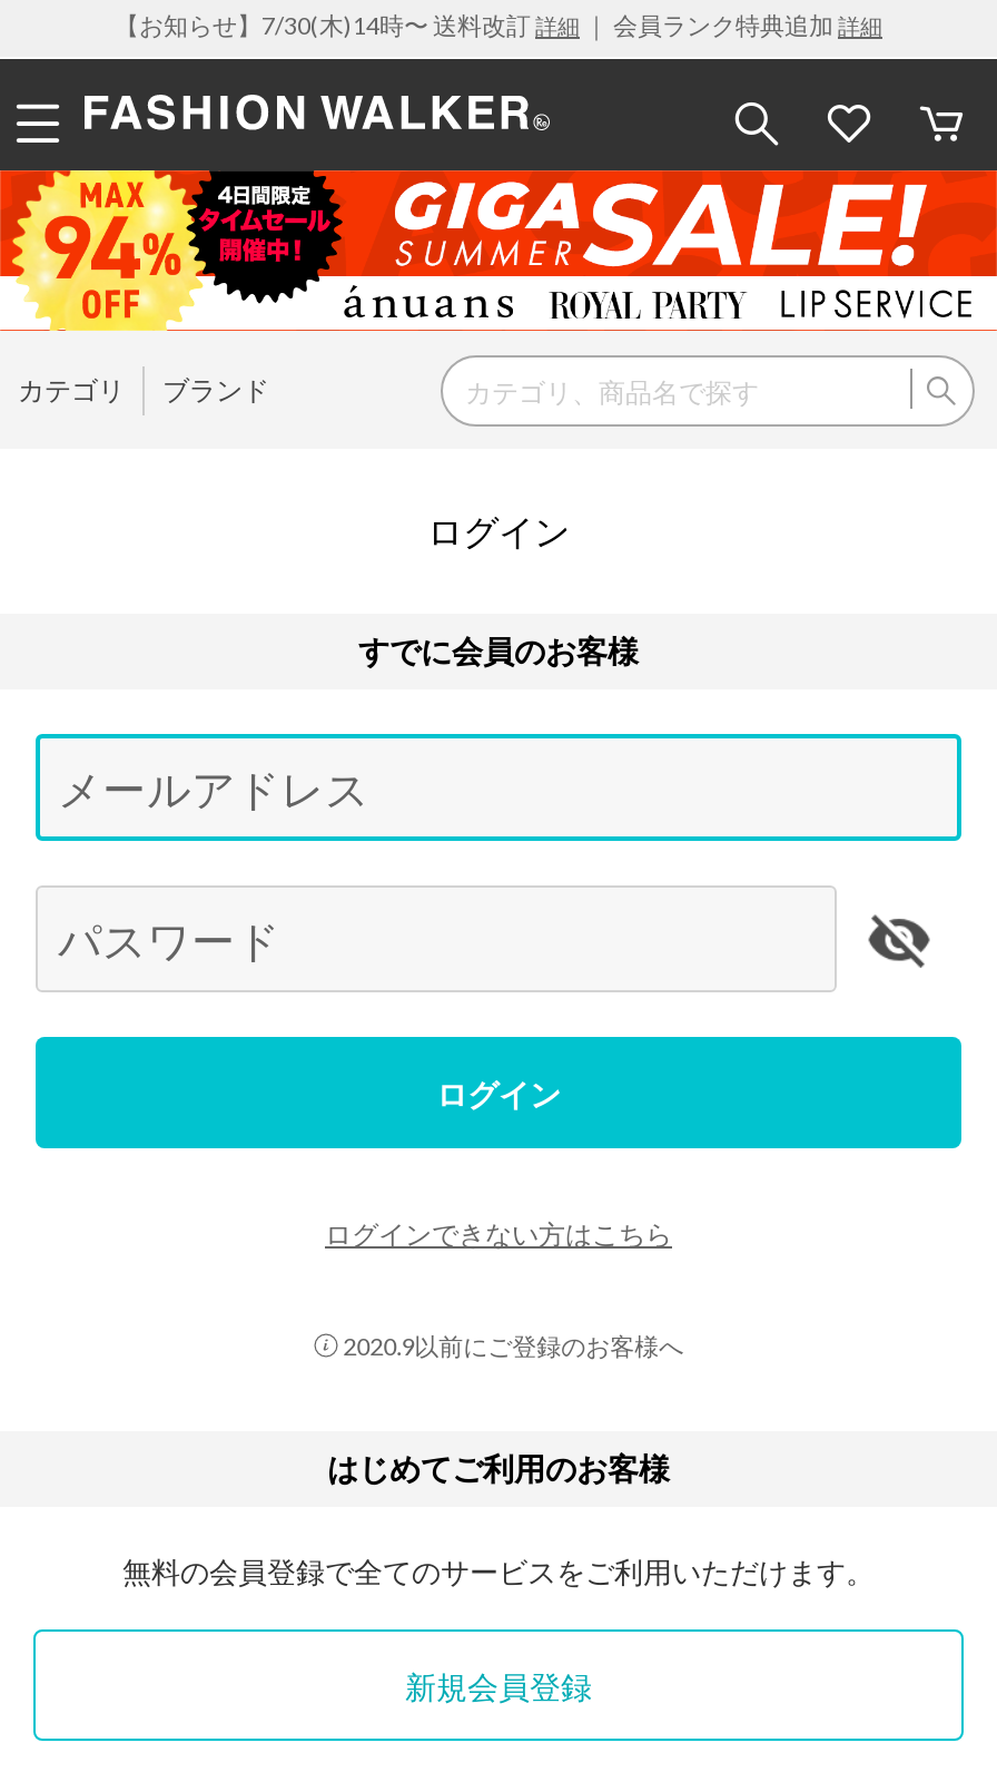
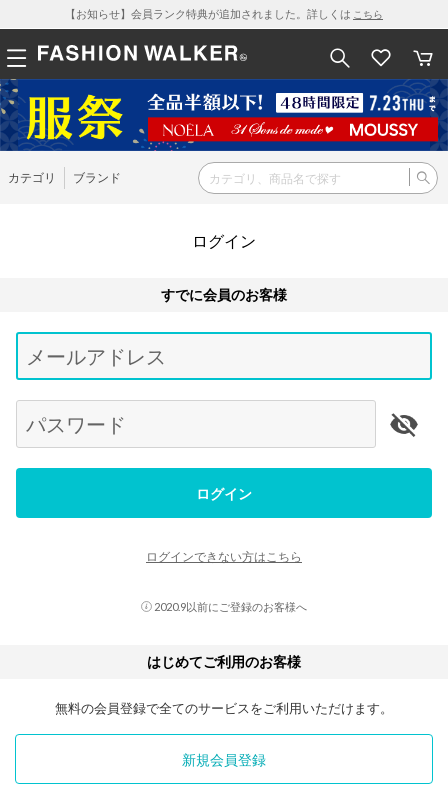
[115,10,882,39] 【お知らせ】7/30(木)14時〜 送料改訂詳細｜ 会員ランク特典追加詳細 -> [65,7,383,20] 【お知らせ】会員ランク特典が追加されました。詳しくはこちら
[7,168,990,333] [image] -> [3,79,445,152] [image]

